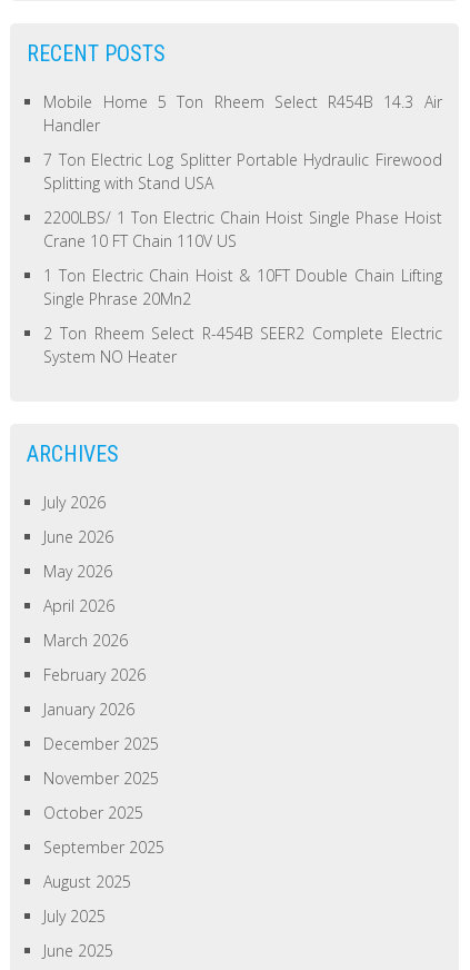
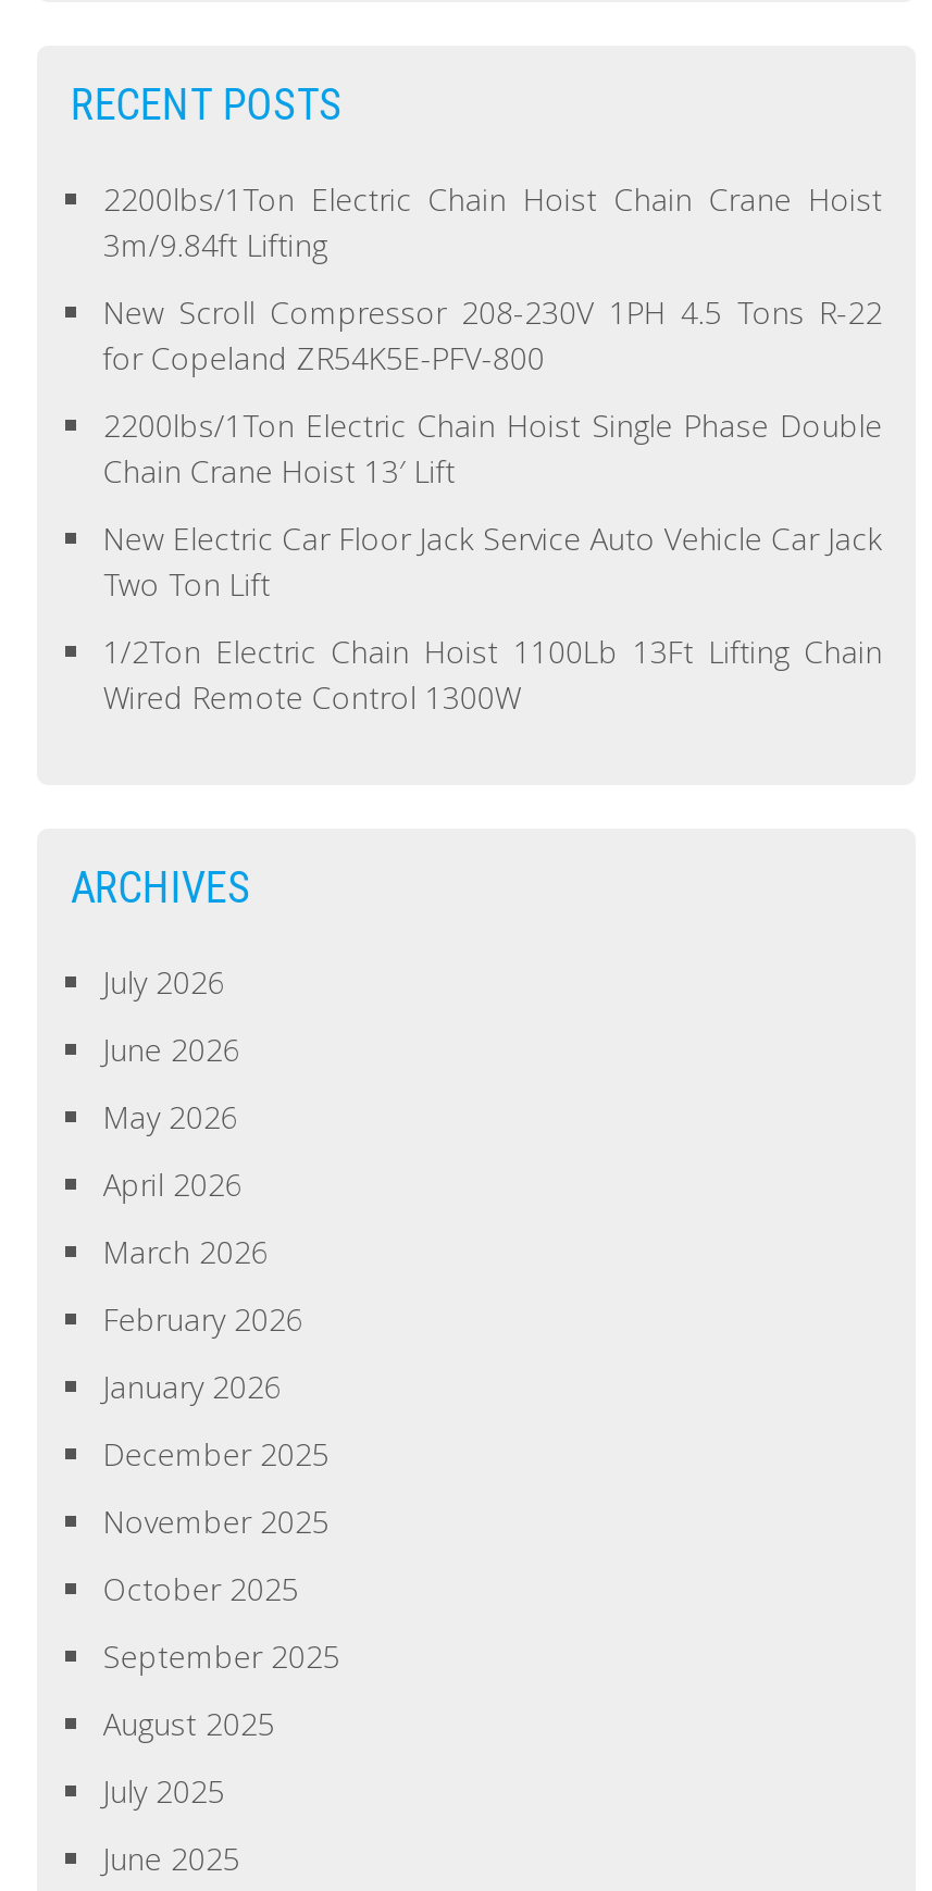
[44,91,442,135] Mobile Home 5 Ton Rheem Select R454B 14.3 Air | Handler -> [103,177,882,264] 2200lbs/1Ton Electric Chain Hoist Chain Crane Hoist | 3m/9.84ft Lifting
[44,149,442,193] 7 Ton Electric Log Splitter Portable Hydraulic Firewood | Splitting with Stand USA -> [103,291,882,378] New Scroll Compressor 208-230V 1PH 4.5 Tons R-22 | for Copeland ZR54K5E-PFV-800
[44,206,442,251] 2200LBS/ 1 Ton Electric Chain Hoist Single Phase Hoist | Crane 10 FT Chain 110V US -> [103,404,882,491] 2200lbs/1Ton Electric Chain Hoist Single Phase Double | Chain Crane Hoist 13′ Lift
[44,264,442,309] 1 Ton Electric Chain Hoist & 10FT Double Chain Lifting | Single Phrase 20Mn2 -> [103,517,882,604] New Electric Car Floor Jack Service Auto Vehicle Car Jack | Two Ton Lift
[44,322,442,367] 2 Ton Rheem Select R-454B SEER2 Complete Electric | System NO Heater -> [103,630,882,717] 1/2Ton Electric Chain Hoist 1100Lb 13Ft Lifting Chain | Wired Remote Control 1300W

